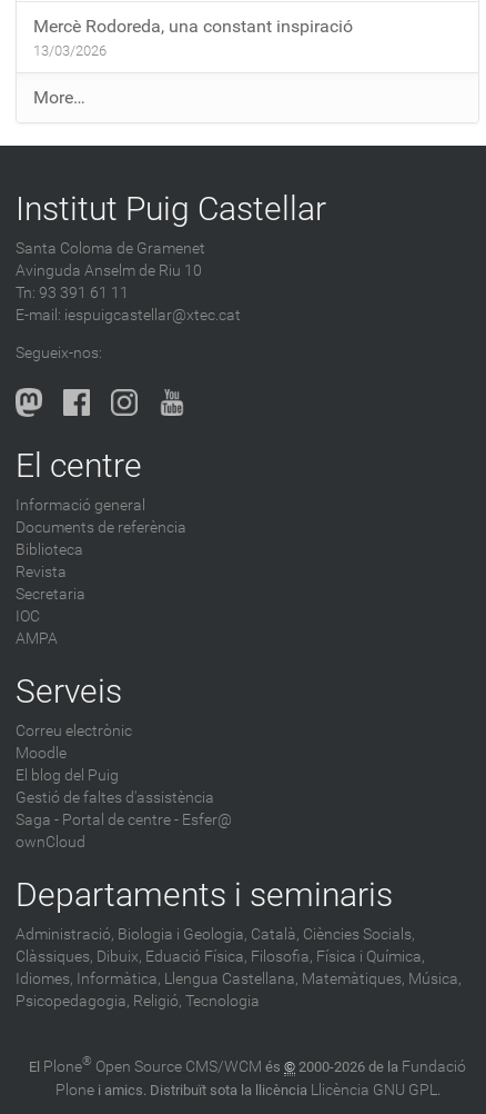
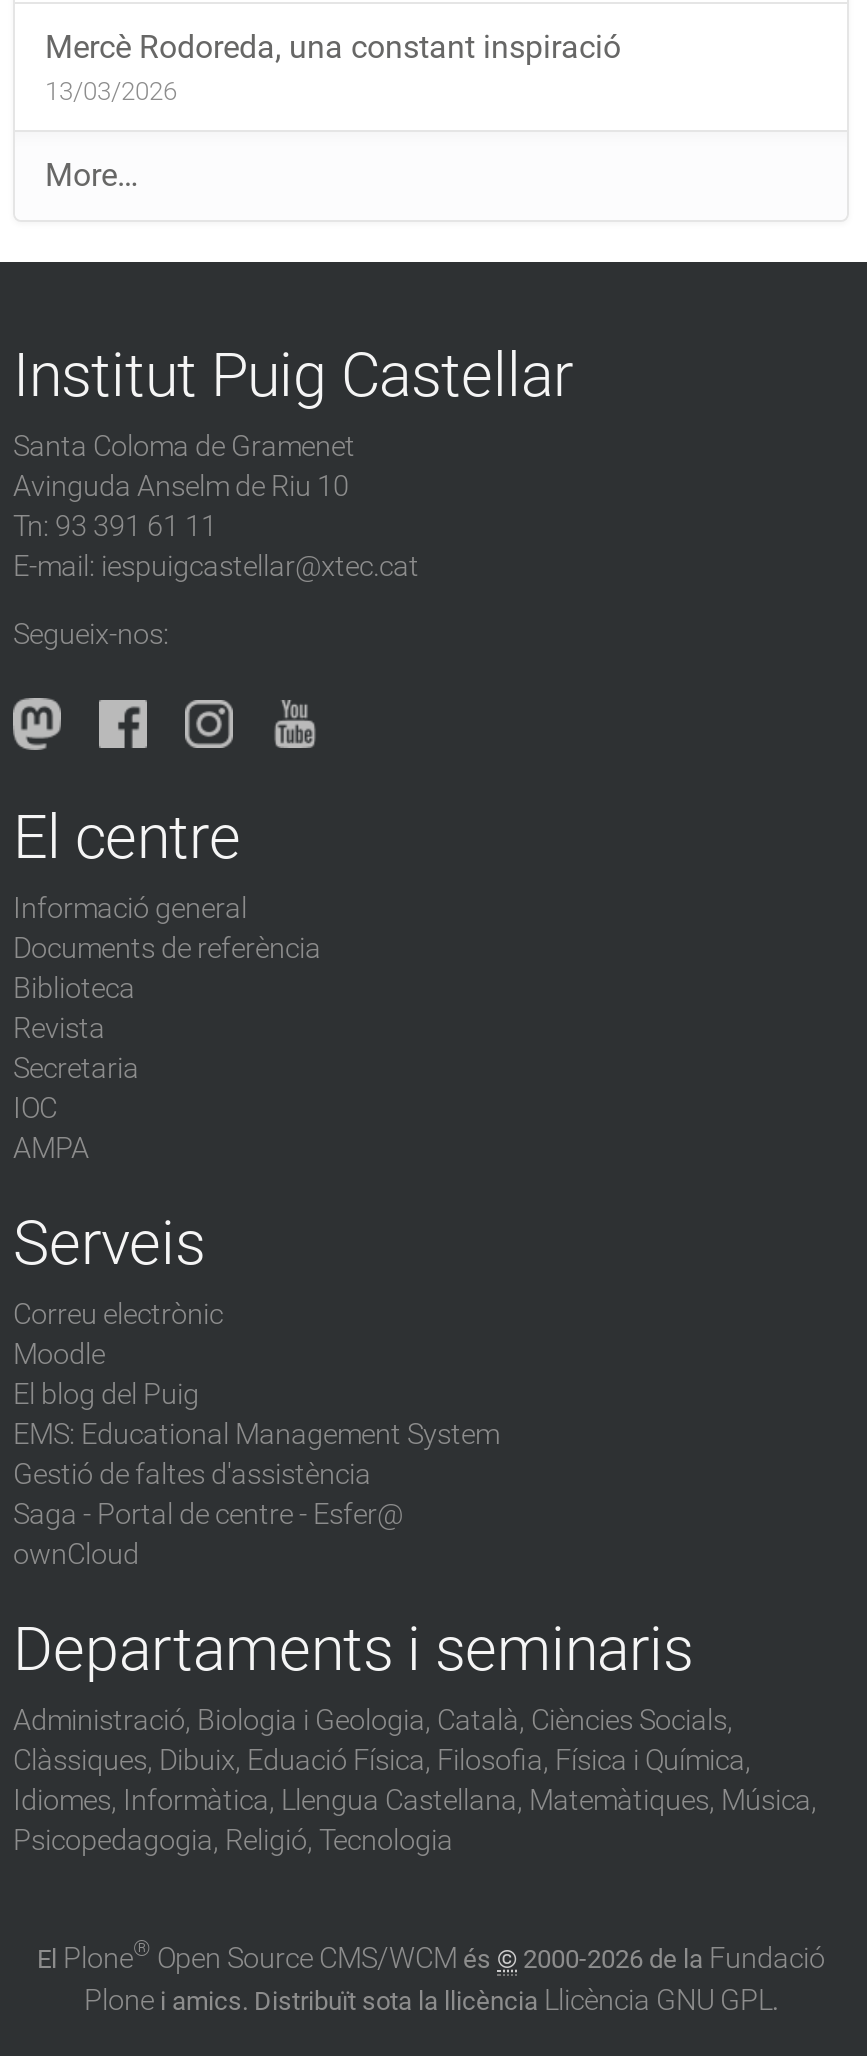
none -> [13,1418,499,1452] EMS: Educational Management System

